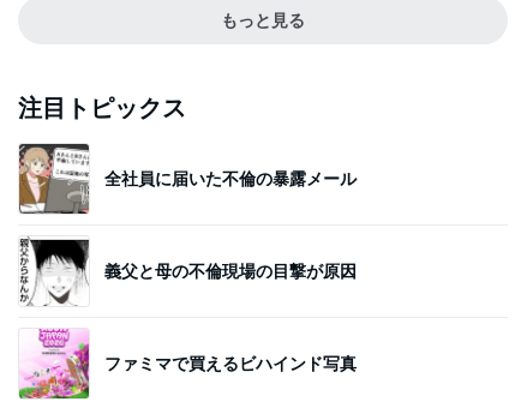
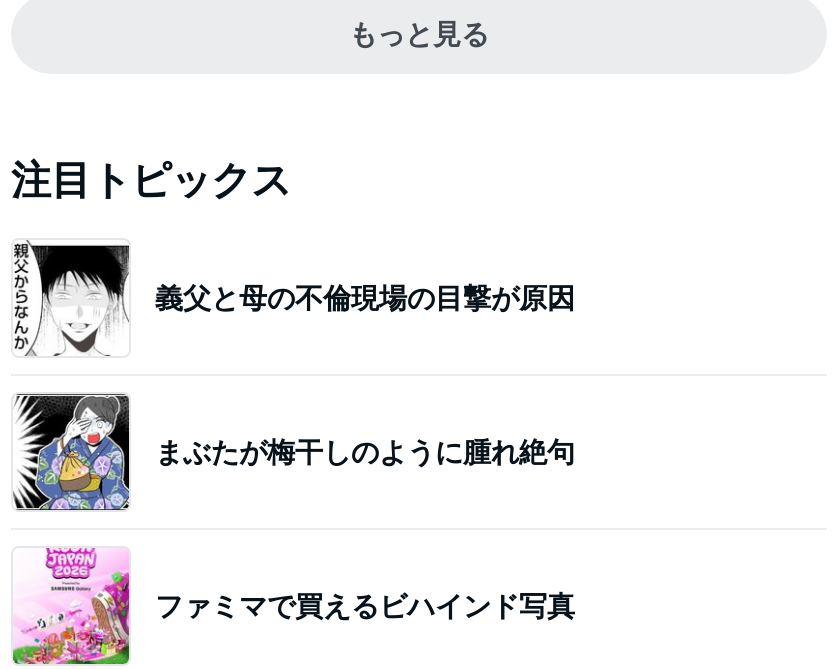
[18,143,357,215] [image] | 全社員に届いた不倫の暴露メール -> none
moved [104,260,357,282] -> [155,279,575,317]: 義父と母の不倫現場の目撃が原因
none -> [15,392,575,512] [image] | まぶたが梅干しのように腫れ絶句

